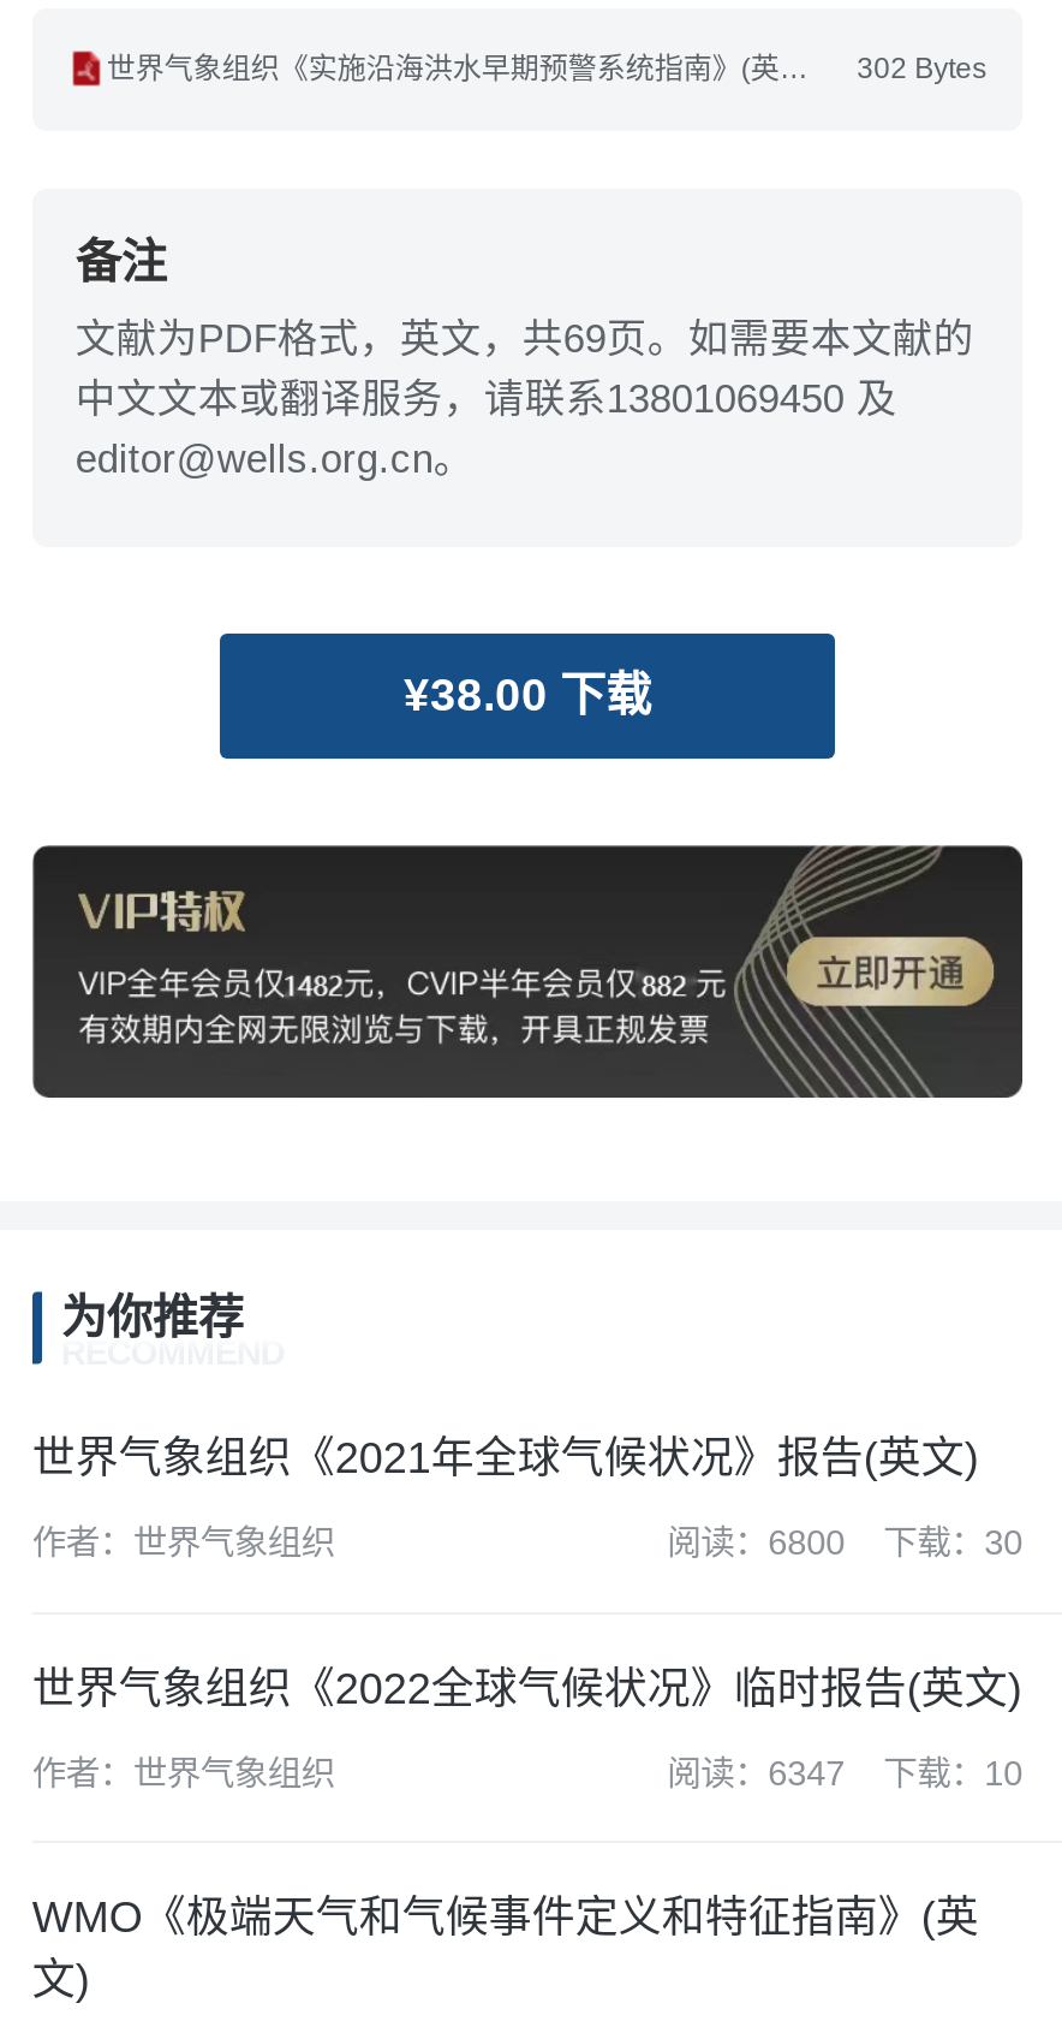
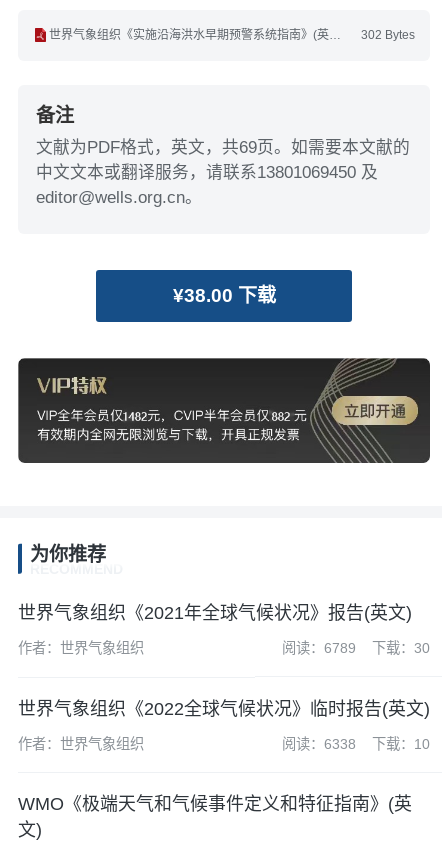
[667,1523,1023,1561] 阅读：6800 下载：30 -> [282,640,430,656] 阅读：6789 下载：30
[667,1753,1023,1792] 阅读：6347 下载：10 -> [282,736,430,752] 阅读：6338 下载：10

